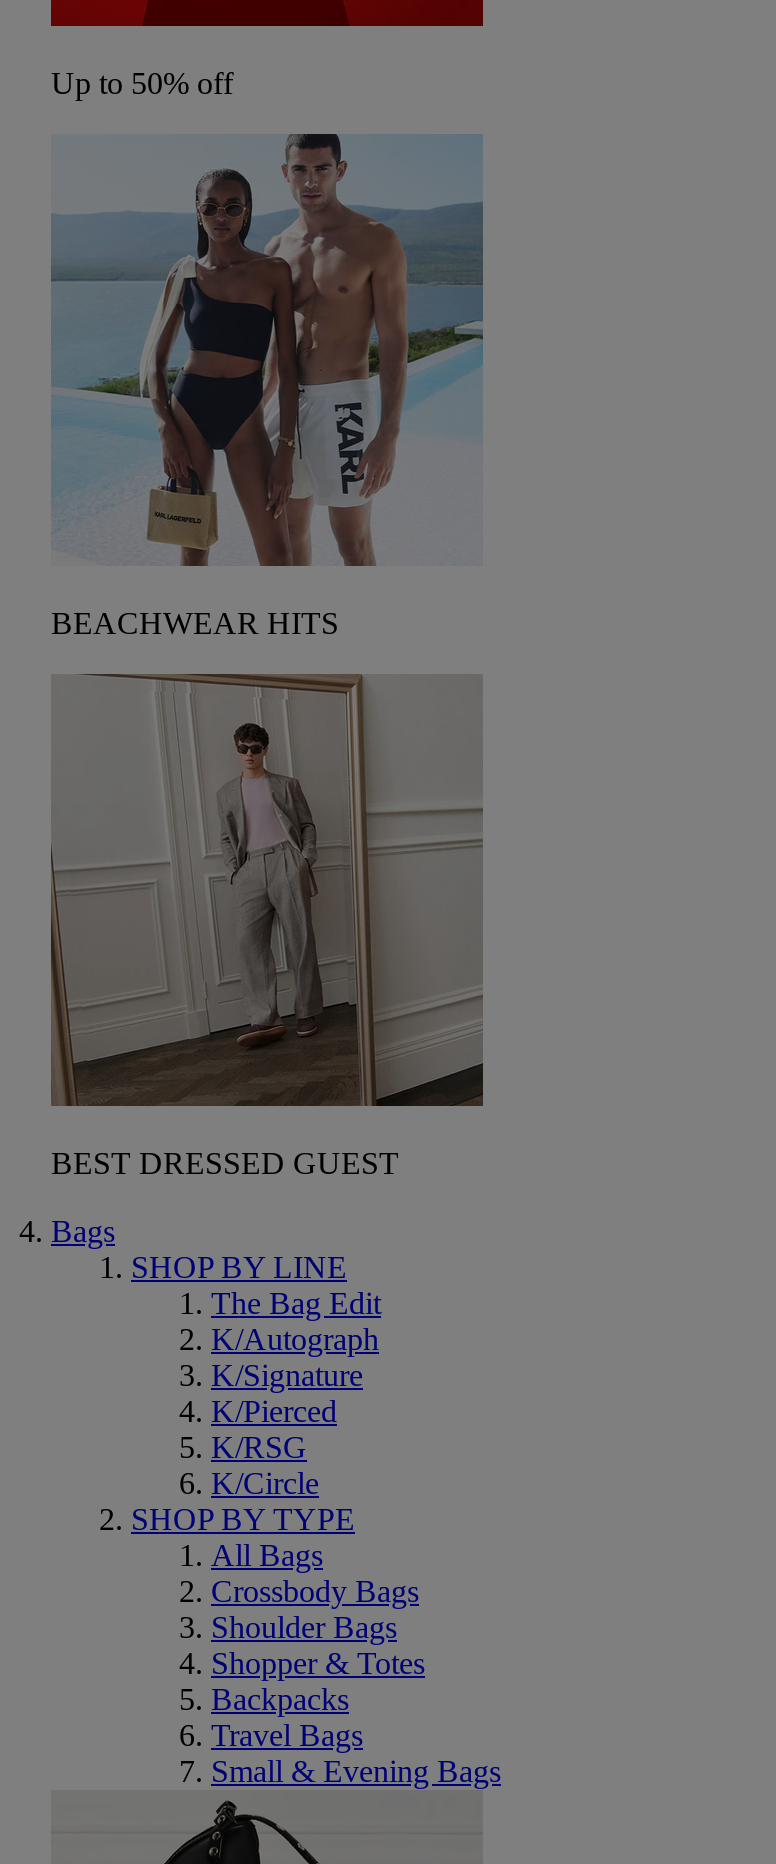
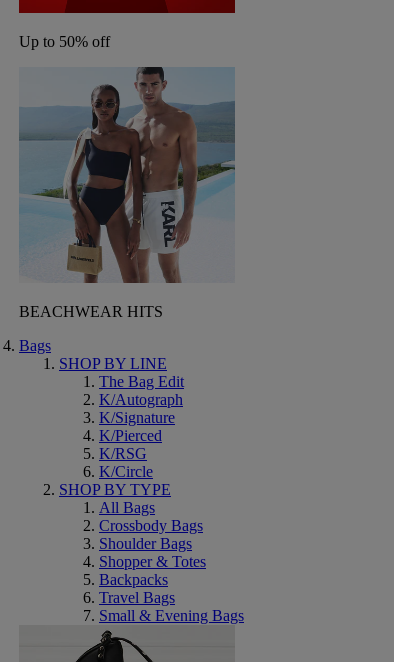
[49,672,485,1180] [image] | BEST DRESSED GUEST -> none

